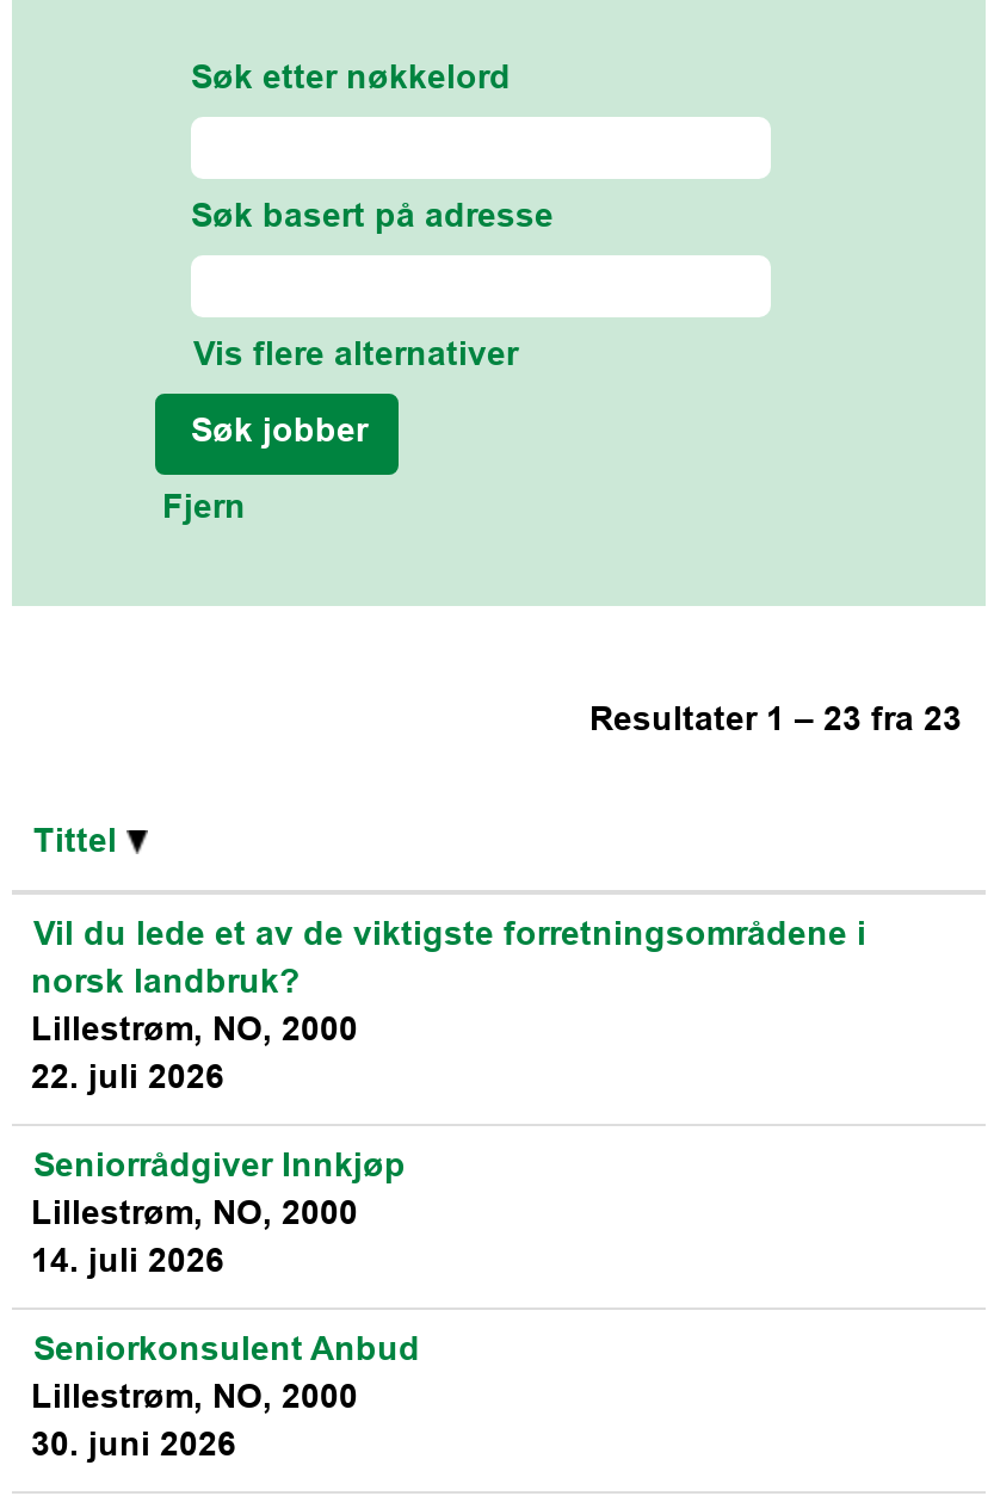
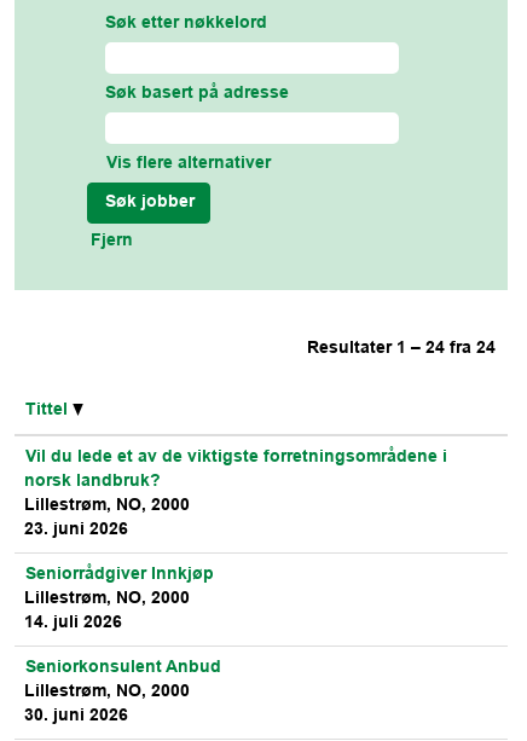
[589,706,962,737] Resultater 1 – 23 fra 23 -> [307,341,496,357] Resultater 1 – 24 fra 24
[31,1064,224,1095] 22. juli 2026 -> [24,522,128,538] 23. juni 2026

